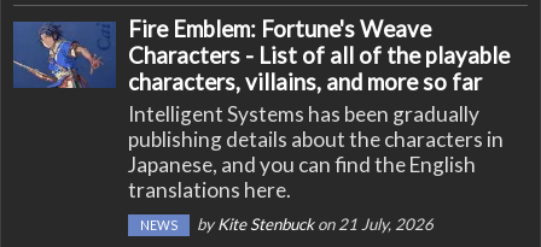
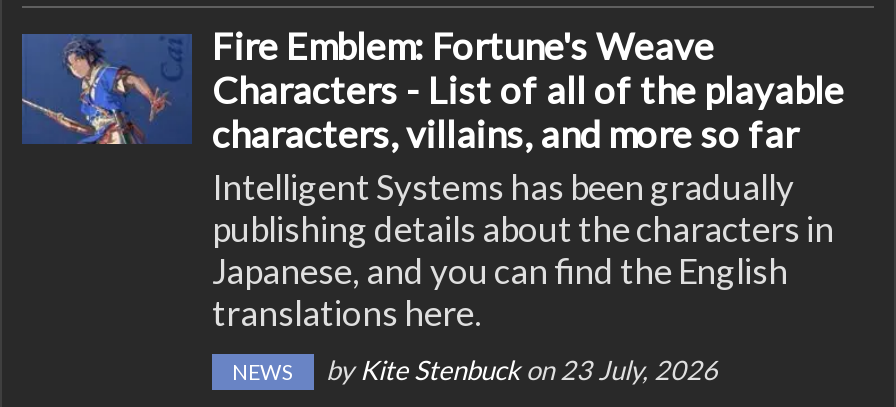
[193,214,434,234] by Kite Stenbuck on 21 July, 2026 -> [320,354,718,386] by Kite Stenbuck on 23 July, 2026

